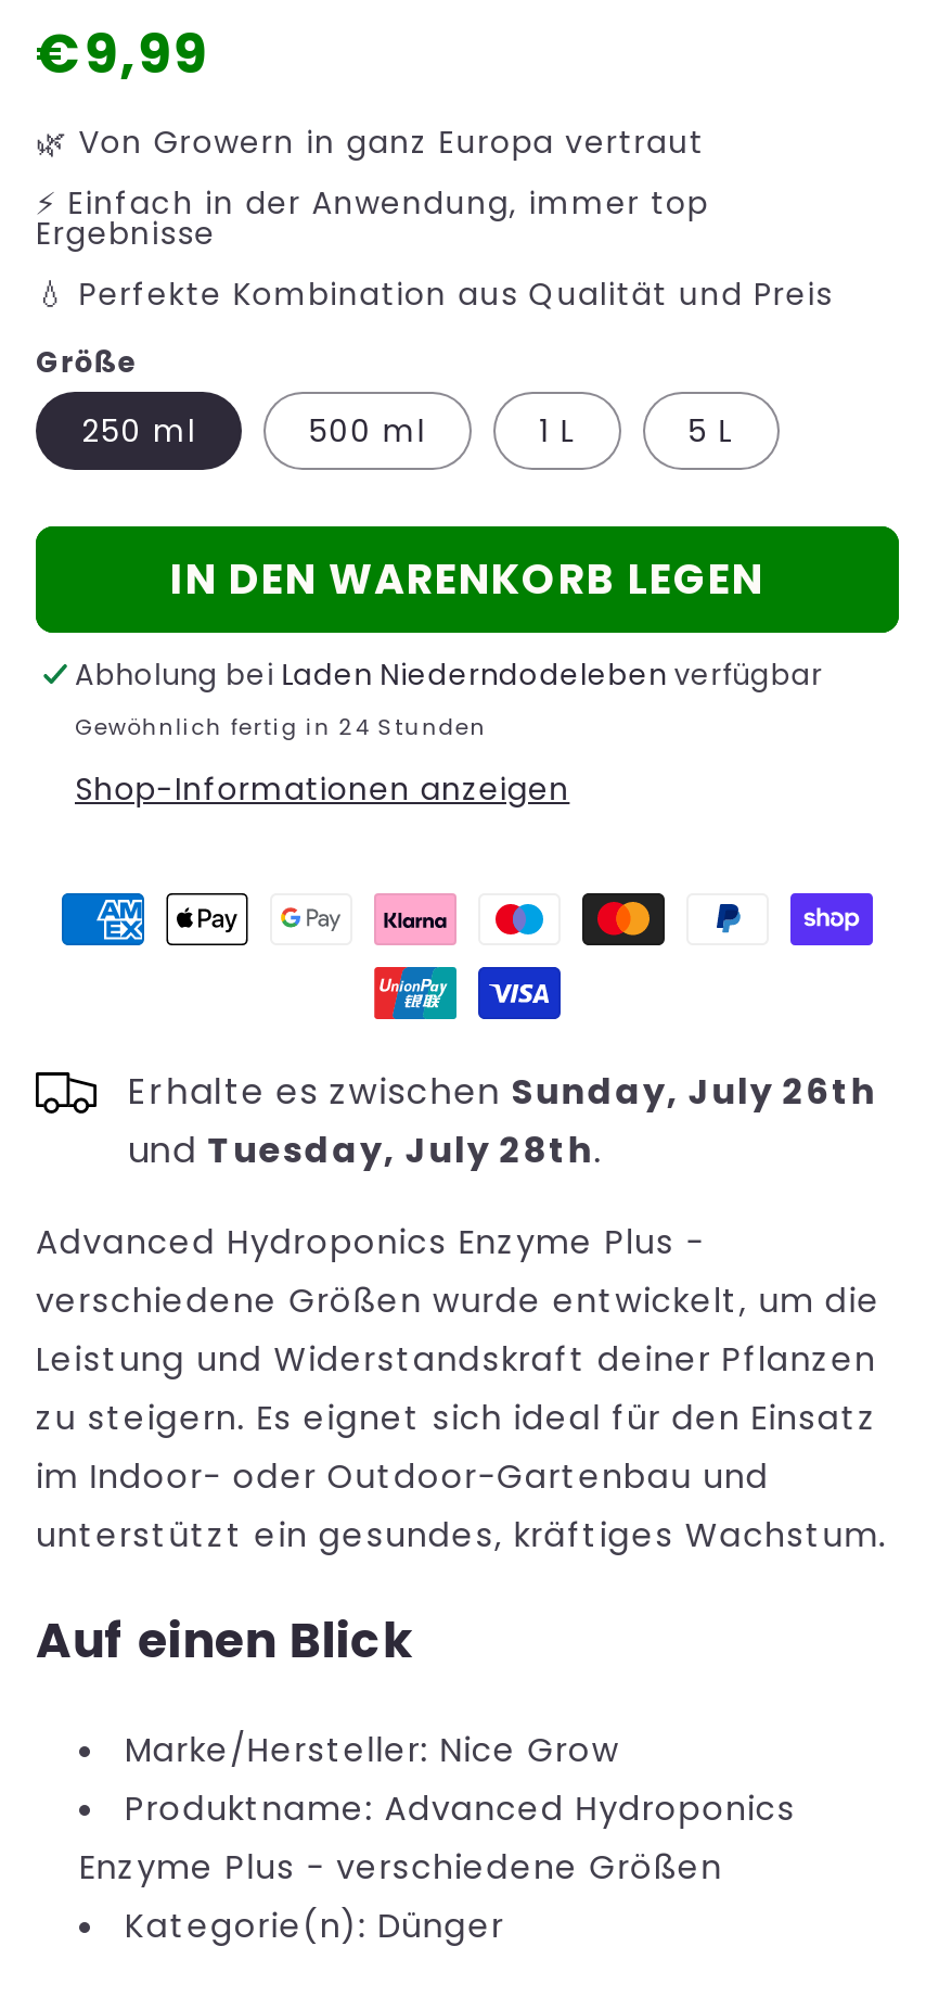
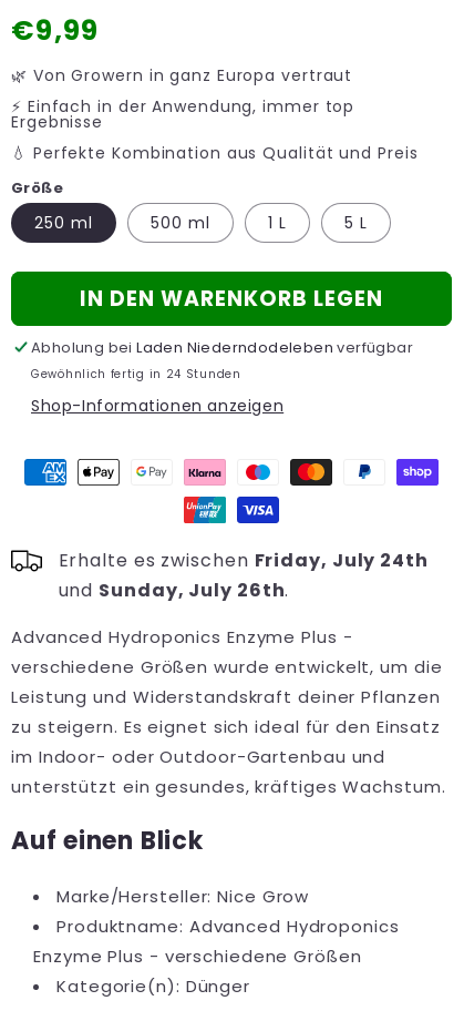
[128,1067,877,1117] Erhalte es zwischen Sunday, July 26th -> [58,548,428,573] Erhalte es zwischen Friday, July 24th
[128,1126,602,1176] und Tuesday, July 28th. -> [58,578,289,603] und Sunday, July 26th.

